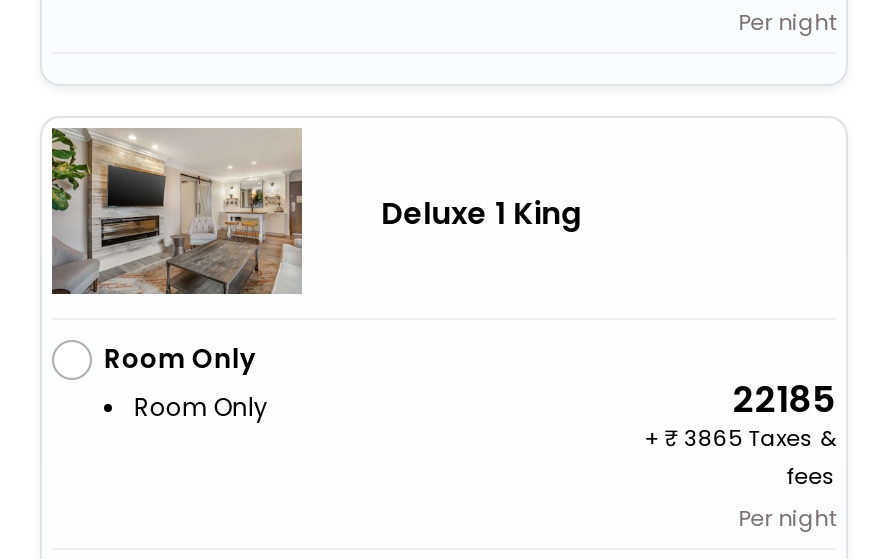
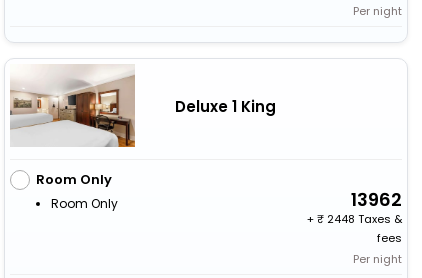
[50,126,302,296] [image] -> [10,64,136,148] [image]
[724,375,836,425] 22185 -> [347,187,402,212] 13962
[644,423,836,455] + 3865 Taxes & -> [307,211,402,227] + 2448 Taxes &

